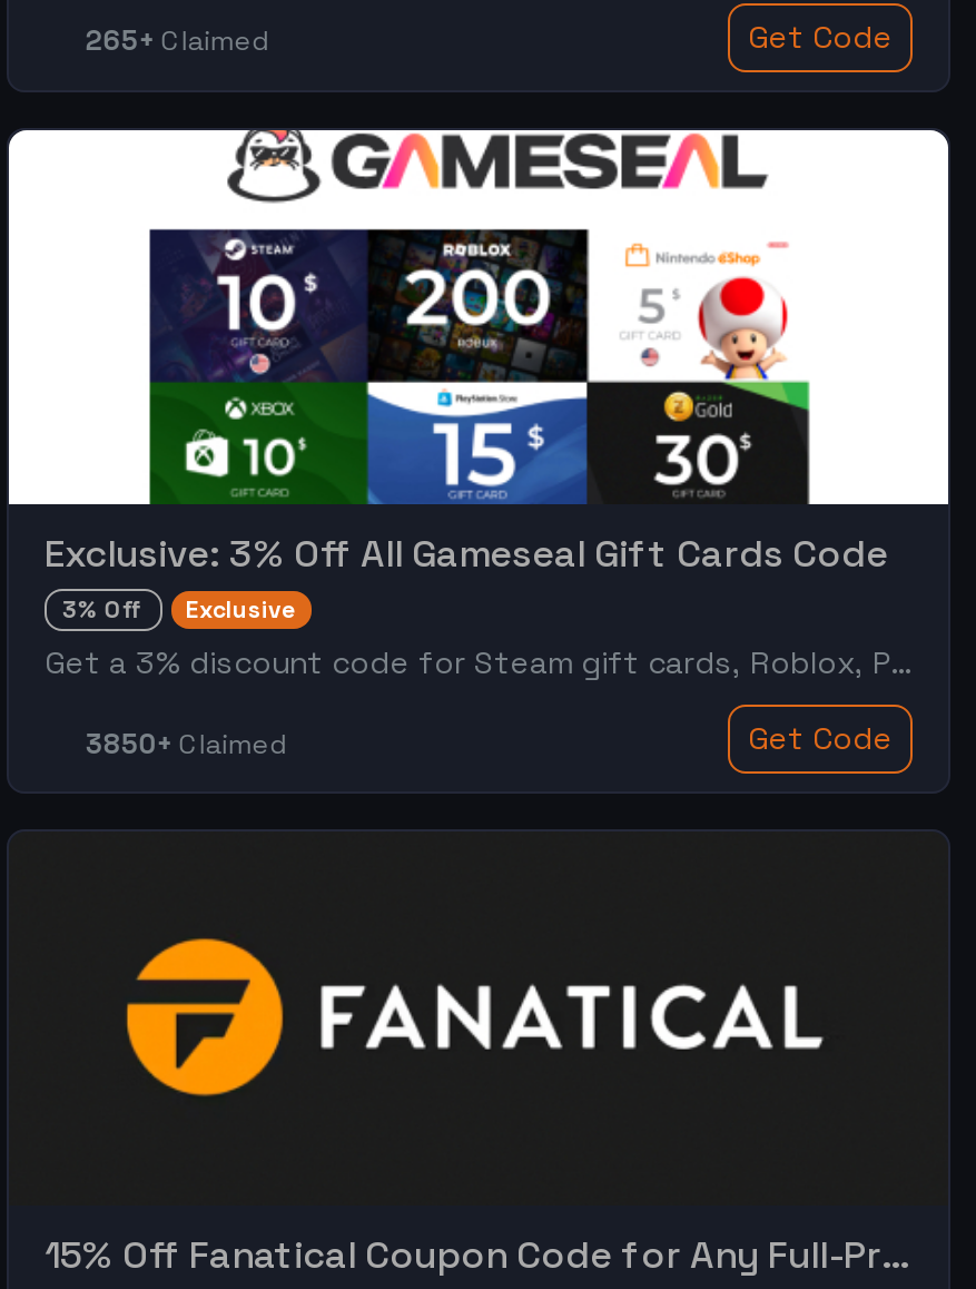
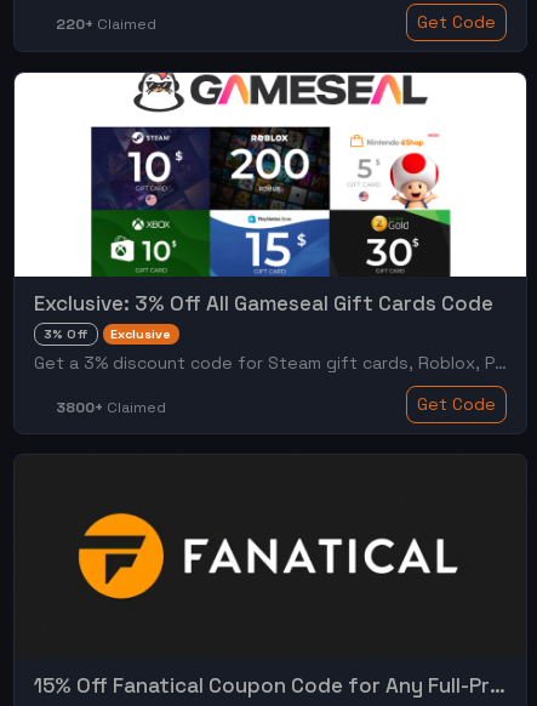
[85,24,270,59] 265+ Claimed -> [56,15,157,34] 220+ Claimed
[85,726,288,762] 3850+ Claimed -> [56,398,166,417] 3800+ Claimed

